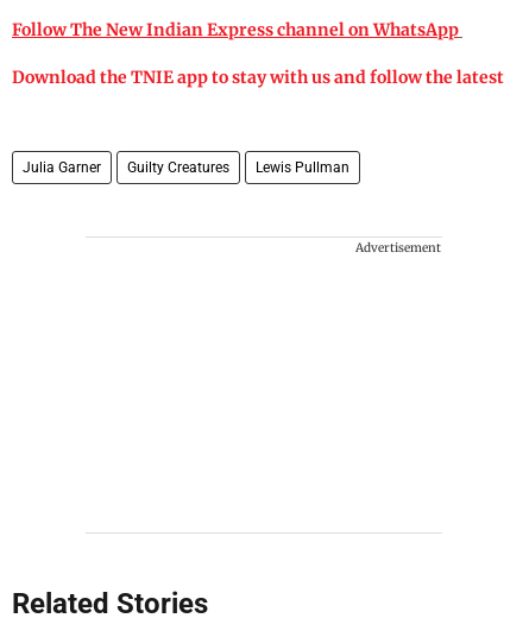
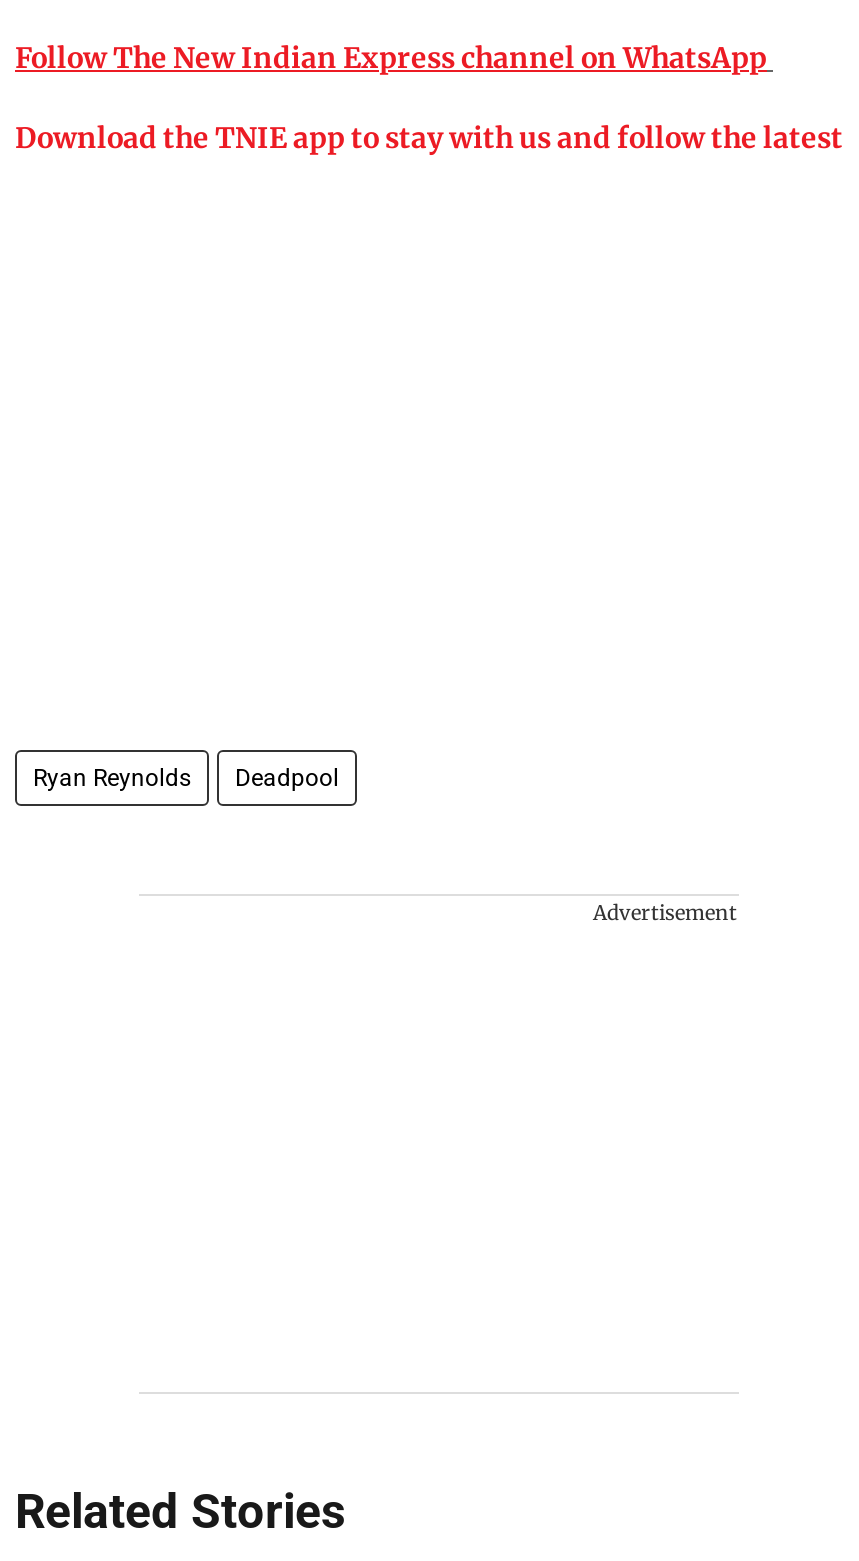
[23,160,349,176] Julia Garner | Guilty Creatures | Lewis Pullman -> [33,765,339,793] Ryan Reynolds | Deadpool

